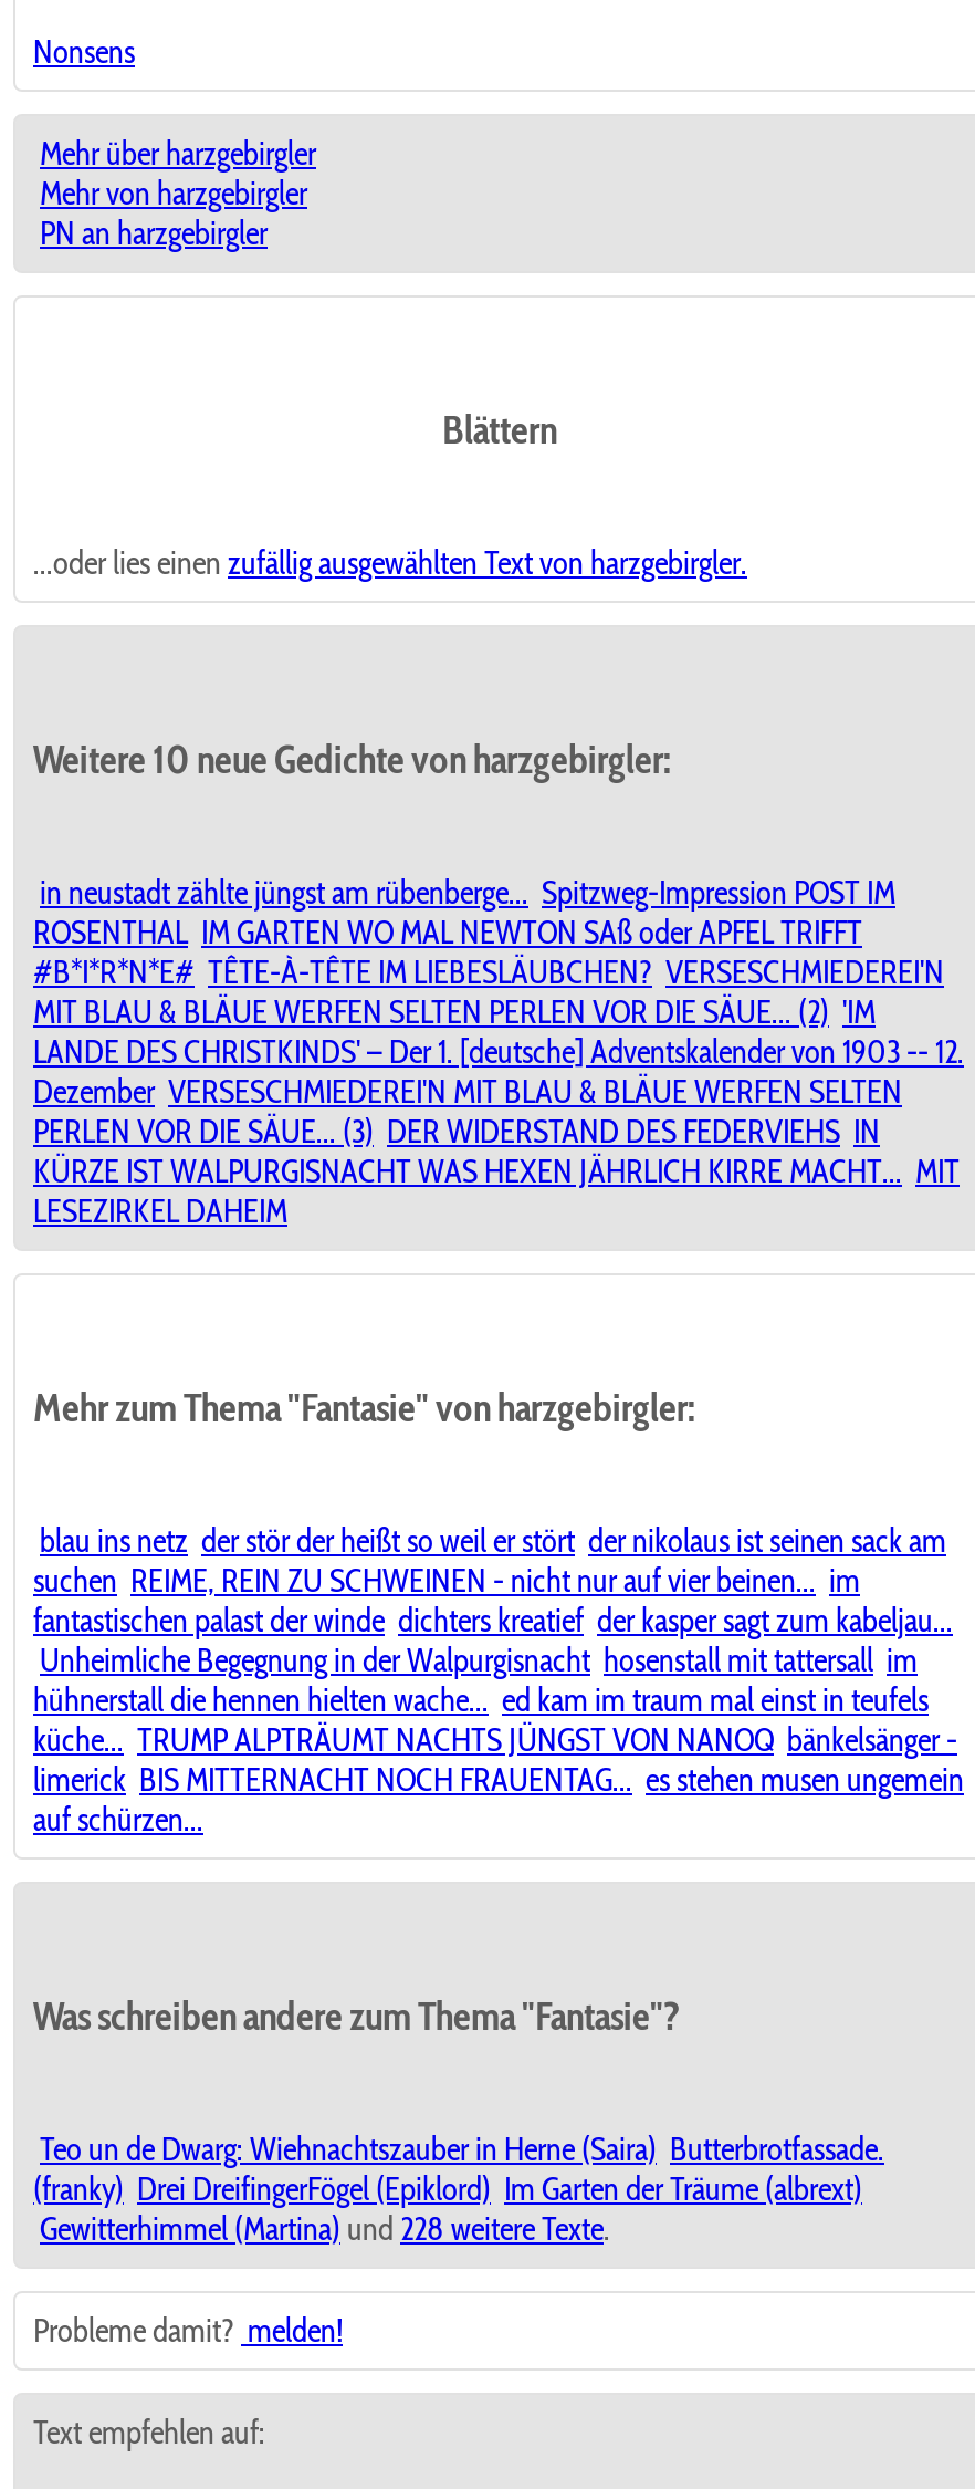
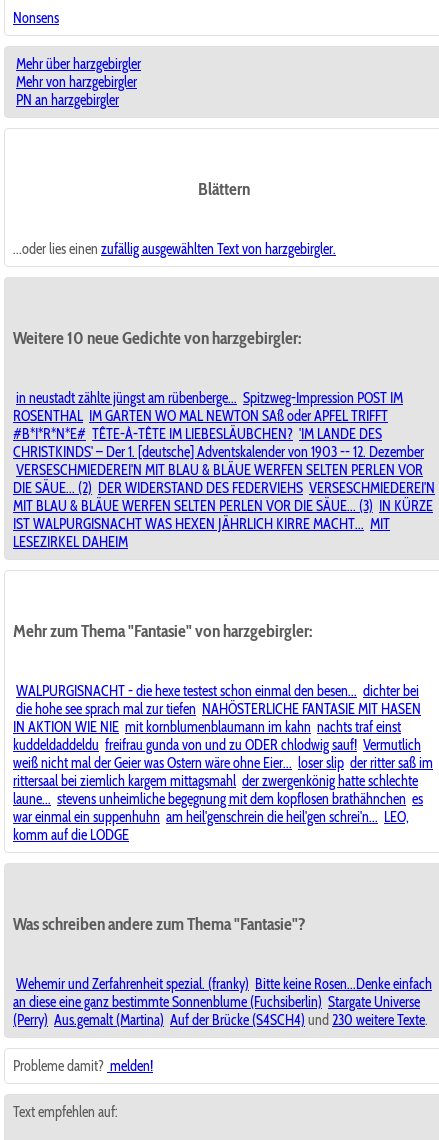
[33,952,964,1191] #B*I*R*N*E# TÊTE-À-TÊTE IM LIEBESLÄUBCHEN? VERSESCHMIEDEREI'N | MIT BLAU & BLÄUE WERFEN SELTEN PERLEN VOR DIE SÄUE... (2) 'IM | LANDE DES CHRISTKINDS' – Der 1. [deutsche] Adventskalender von 1903 -- 12. | Dezember VERSESCHMIEDEREI'N MIT BLAU & BLÄUE WERFEN SELTEN | PERLEN VOR DIE SÄUE... (3) DER WIDERSTAND DES FEDERVIEHS IN | KÜRZE IST WALPURGISNACHT WAS HEXEN JÄHRLICH KIRRE MACHT... MIT -> [13,425,435,533] #B*I*R*N*E# TÊTE-À-TÊTE IM LIEBESLÄUBCHEN? 'IM LANDE DES | CHRISTKINDS' – Der 1. [deutsche] Adventskalender von 1903 -- 12. Dezember | VERSESCHMIEDEREI'N MIT BLAU & BLÄUE WERFEN SELTEN PERLEN VOR | DIE SÄUE... (2) DER WIDERSTAND DES FEDERVIEHS VERSESCHMIEDEREI'N | MIT BLAU & BLÄUE WERFEN SELTEN PERLEN VOR DIE SÄUE... (3) IN KÜRZE | IST WALPURGISNACHT WAS HEXEN JÄHRLICH KIRRE MACHT... MIT
[33,1520,964,1839] blau ins netz der stör der heißt so weil er stört der nikolaus ist seinen sack am | suchen REIME, REIN ZU SCHWEINEN - nicht nur auf vier beinen... im | fantastischen palast der winde dichters kreatief der kasper sagt zum kabeljau... | Unheimliche Begegnung in der Walpurgisnacht hosenstall mit tattersall im | hühnerstall die hennen hielten wache... ed kam im traum mal einst in teufels | küche... TRUMP ALPTRÄUMT NACHTS JÜNGST VON NANOQ bänkelsänger - | limerick BIS MITTERNACHT NOCH FRAUENTAG... es stehen musen ungemein | auf schürzen... -> [13,682,433,844] WALPURGISNACHT - die hexe testest schon einmal den besen... dichter bei | die hohe see sprach mal zur tiefen NAHÖSTERLICHE FANTASIE MIT HASEN | IN AKTION WIE NIE mit kornblumenblaumann im kahn nachts traf einst | kuddeldaddeldu freifrau gunda von und zu ODER chlodwig sauf! Vermutlich | weiß nicht mal der Geier was Ostern wäre ohne Eier... loser slip der ritter saß im | rittersaal bei ziemlich kargem mittagsmahl der zwergenkönig hatte schlechte | laune... stevens unheimliche begegnung mit dem kopflosen brathähnchen es | war einmal ein suppenhuhn am heil'genschrein die heil'gen schrei'n... LEO, | komm auf die LODGE
[33,2129,884,2248] Teo un de Dwarg: Wiehnachtszauber in Herne (Saira) Butterbrotfassade. | (franky) Drei DreifingerFögel (Epiklord) Im Garten der Träume (albrext) | Gewitterhimmel (Martina)und 228 weitere Texte. -> [13,975,432,1029] Wehemir und Zerfahrenheit spezial. (franky) Bitte keine Rosen...Denke einfach | an diese eine ganz bestimmte Sonnenblume (Fuchsiberlin) Stargate Universe | (Perry) Aus.gemalt (Martina) Auf der Brücke (S4SCH4)und 230 weitere Texte.

